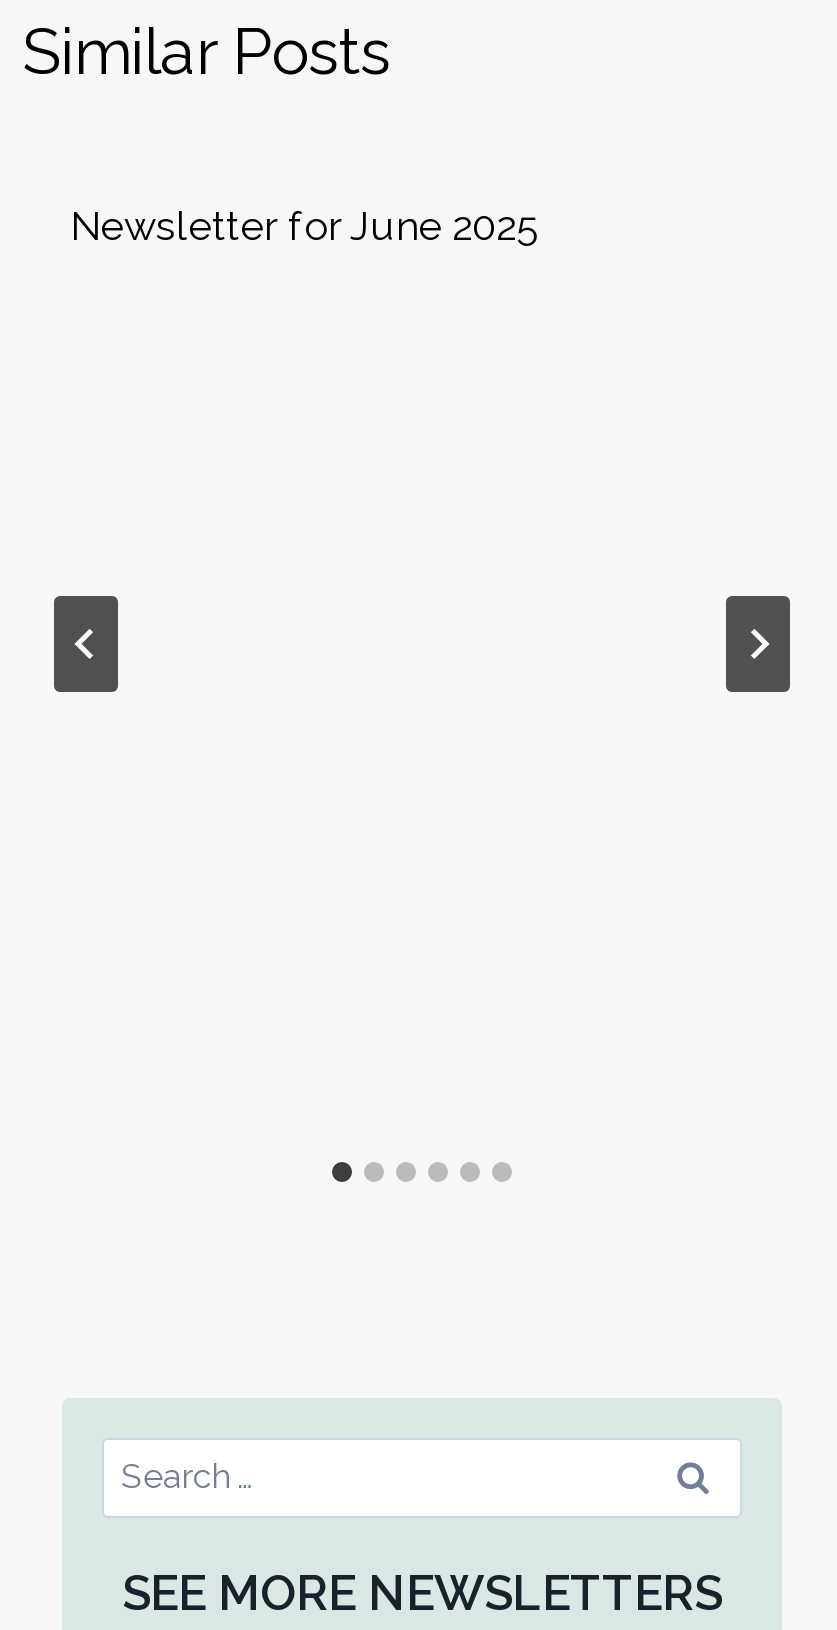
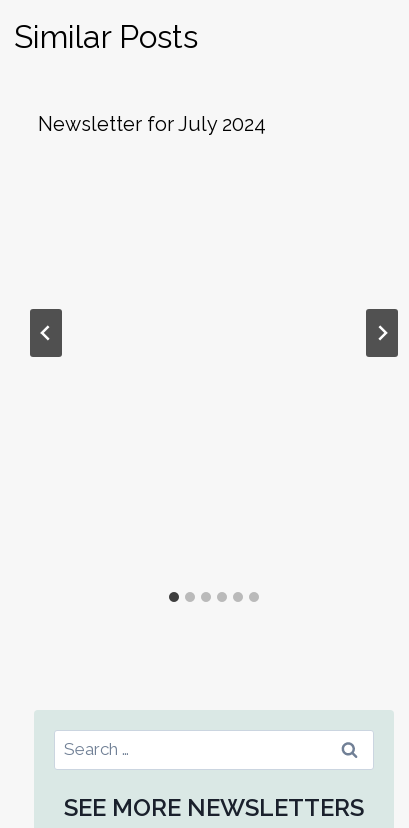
[70,202,538,250] Newsletter for June 2025 -> [38,112,266,136] Newsletter for July 2024

